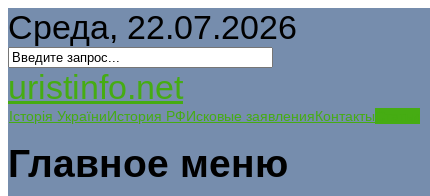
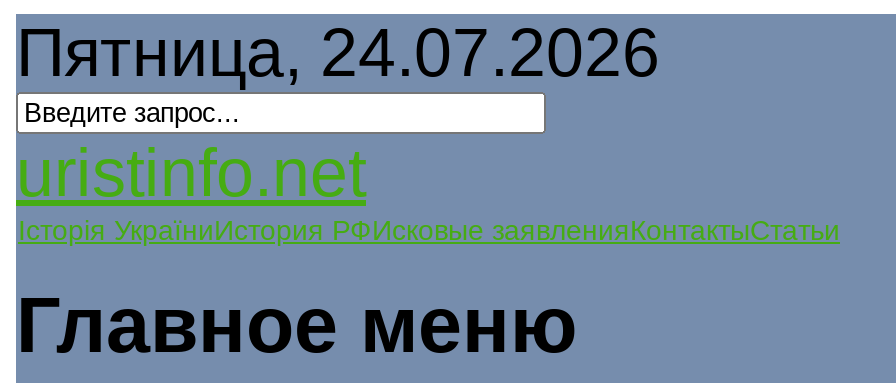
[8,8,297,46] Среда, 22.07.2026 -> [16,14,660,90] Пятница, 24.07.2026

